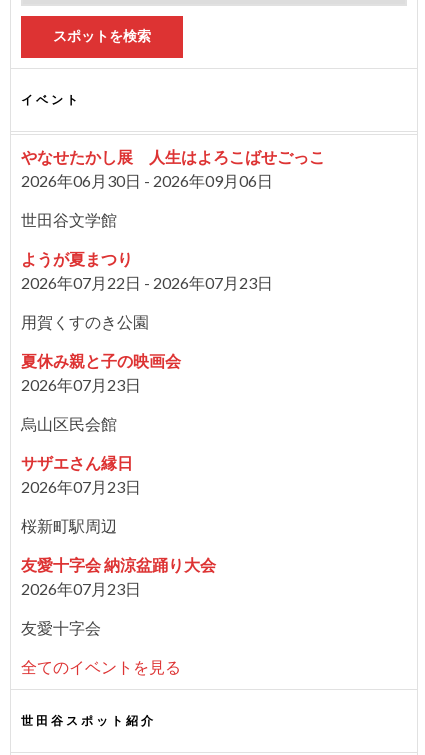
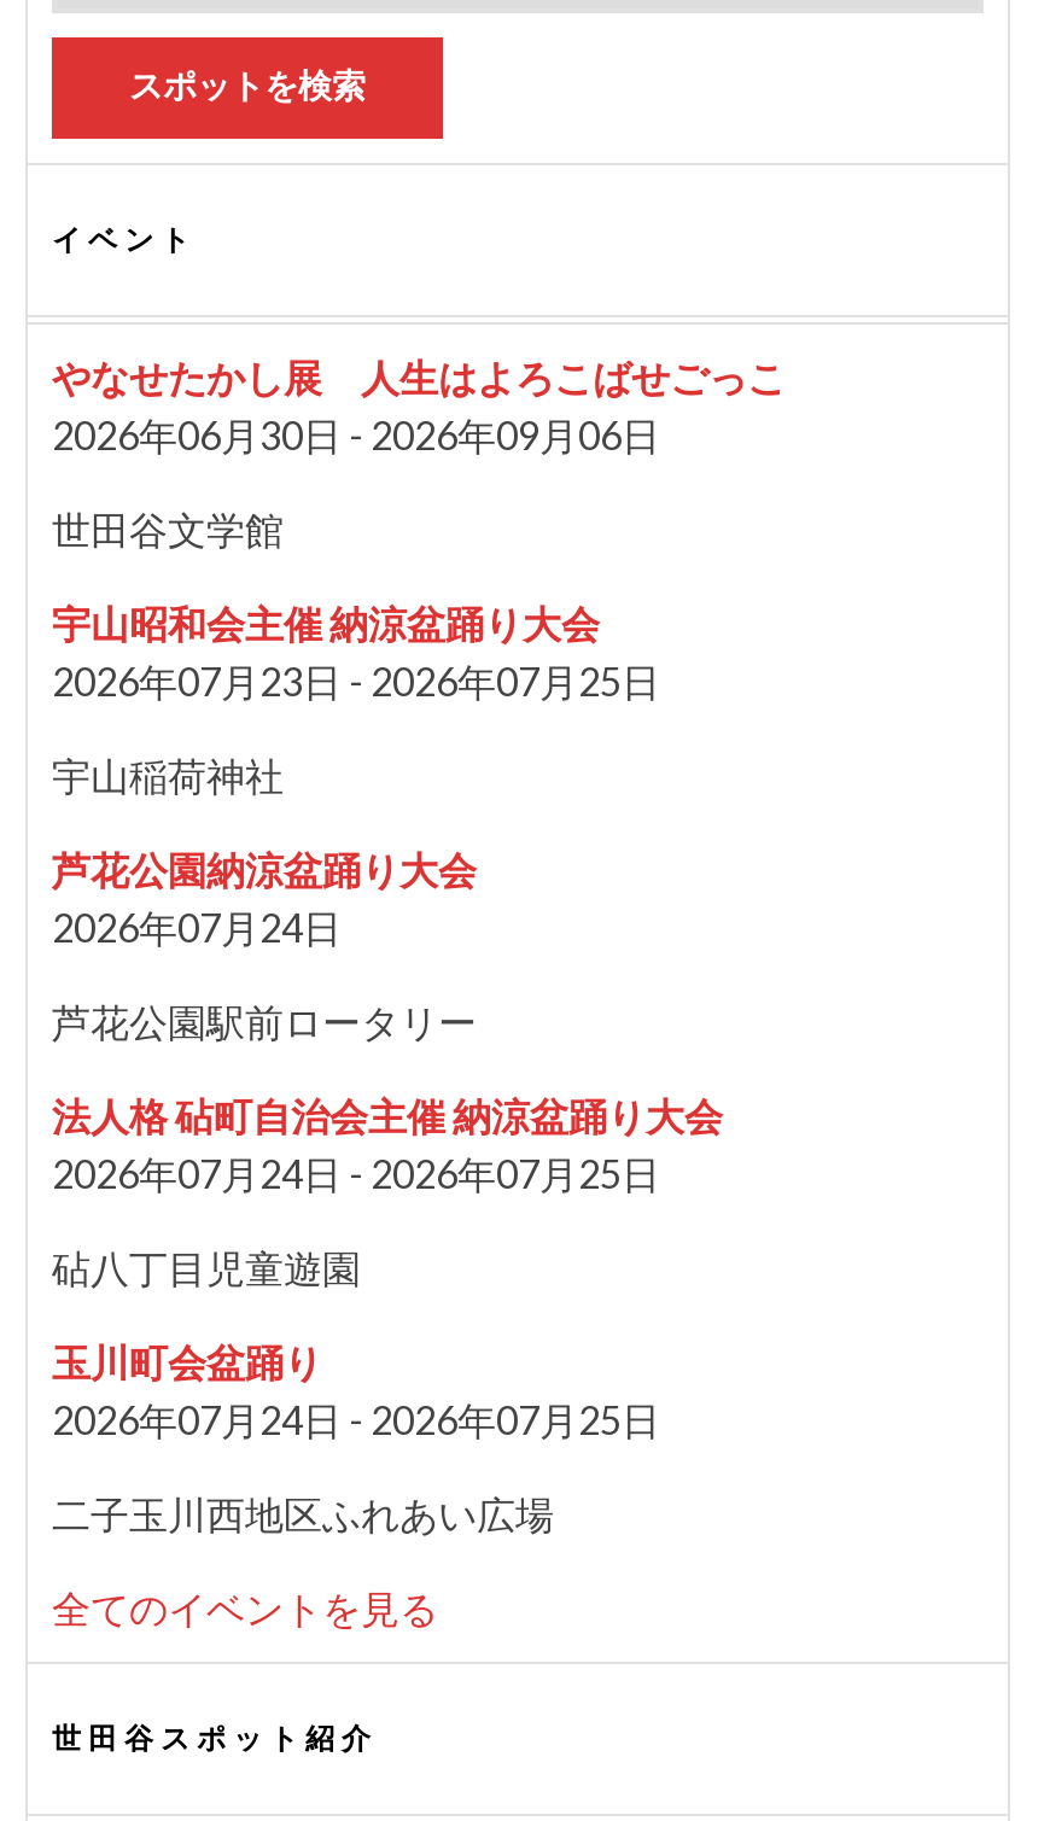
[21,248,273,291] ようが夏まつり | 2026年07月22日 - 2026年07月23日 -> [52,599,660,702] 宇山昭和会主催 納涼盆踊り大会 | 2026年07月23日 - 2026年07月25日
[21,311,149,330] 用賀くすのき公園 -> [52,751,284,796] 宇山稲荷神社
[21,350,181,393] 夏休み親と子の映画会 | 2026年07月23日 -> [52,845,477,949] 芦花公園納涼盆踊り大会 | 2026年07月24日
[21,413,117,432] 烏山区民会館 -> [52,997,477,1043] 芦花公園駅前ロータリー
[21,452,141,495] サザエさん縁日 | 2026年07月23日 -> [52,1091,723,1195] 法人格 砧町自治会主催 納涼盆踊り大会 | 2026年07月24日 - 2026年07月25日
[21,515,117,534] 桜新町駅周辺 -> [52,1243,361,1289] 砧八丁目児童遊園
[21,554,216,597] 友愛十字会 納涼盆踊り大会 | 2026年07月23日 -> [52,1337,660,1441] 玉川町会盆踊り | 2026年07月24日 - 2026年07月25日
[21,617,101,636] 友愛十字会 -> [52,1489,554,1535] 二子玉川西地区ふれあい広場

